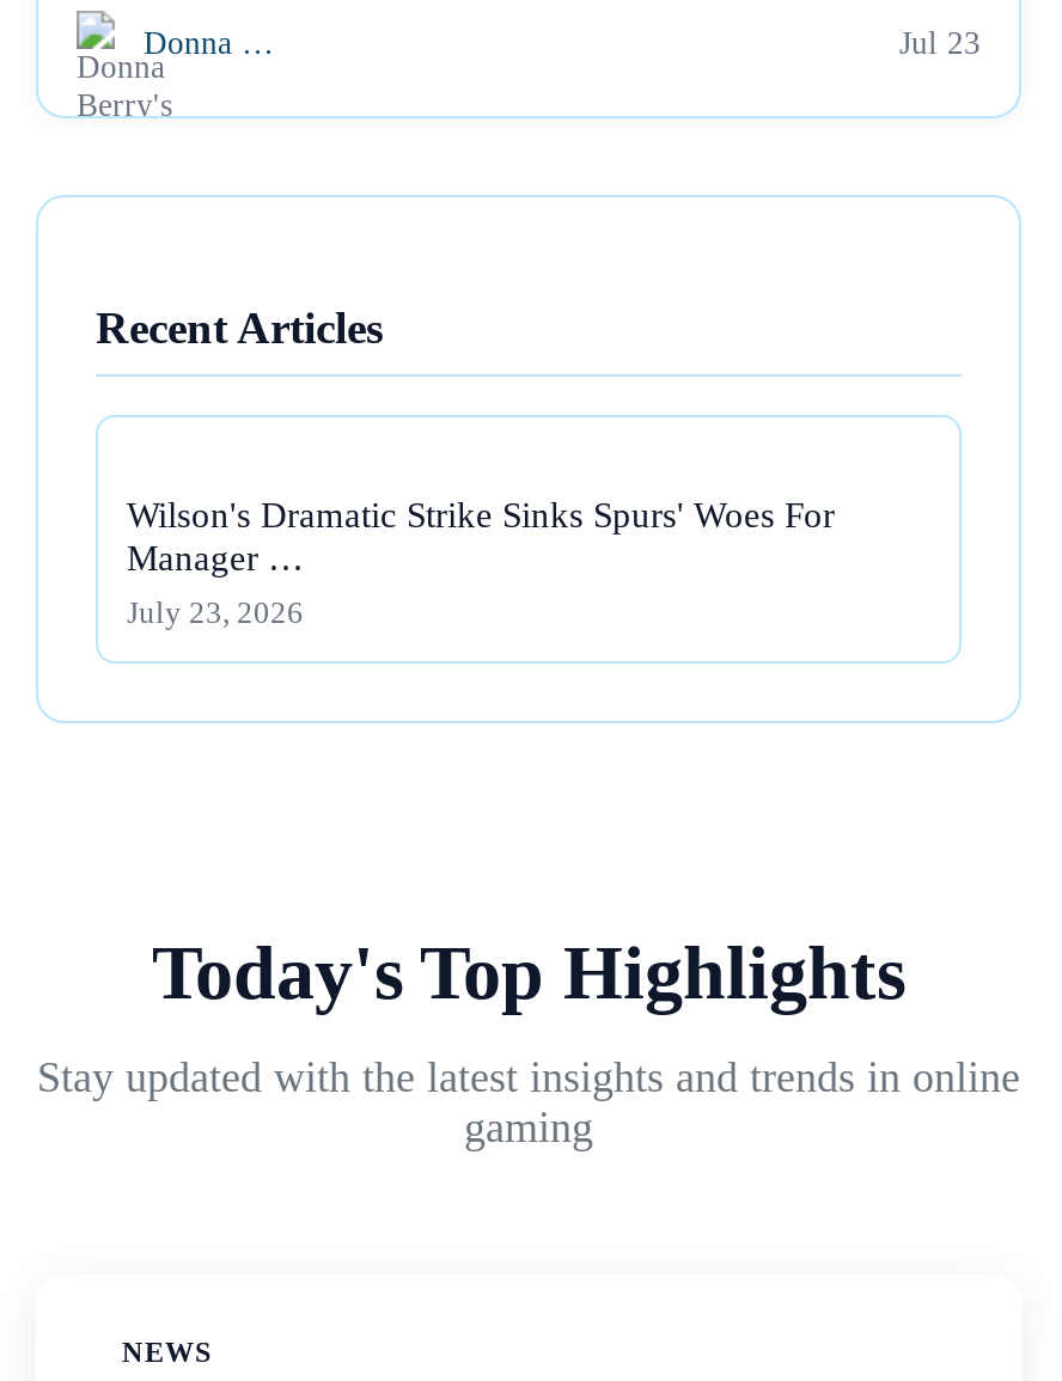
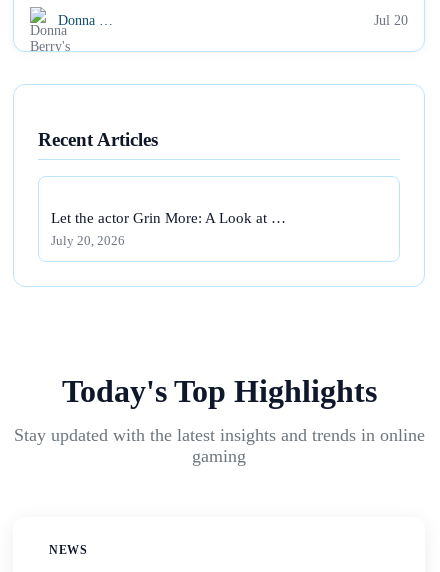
[899,26,981,62] Jul 23 -> [374,13,408,28] Jul 20
[127,494,835,577] Wilson's Dramatic Strike Sinks Spurs' Woes For | Manager … -> [51,209,286,226] Let the actor Grin More: A Look at …
[127,596,304,630] July 23, 2026 -> [51,234,125,248] July 20, 2026

